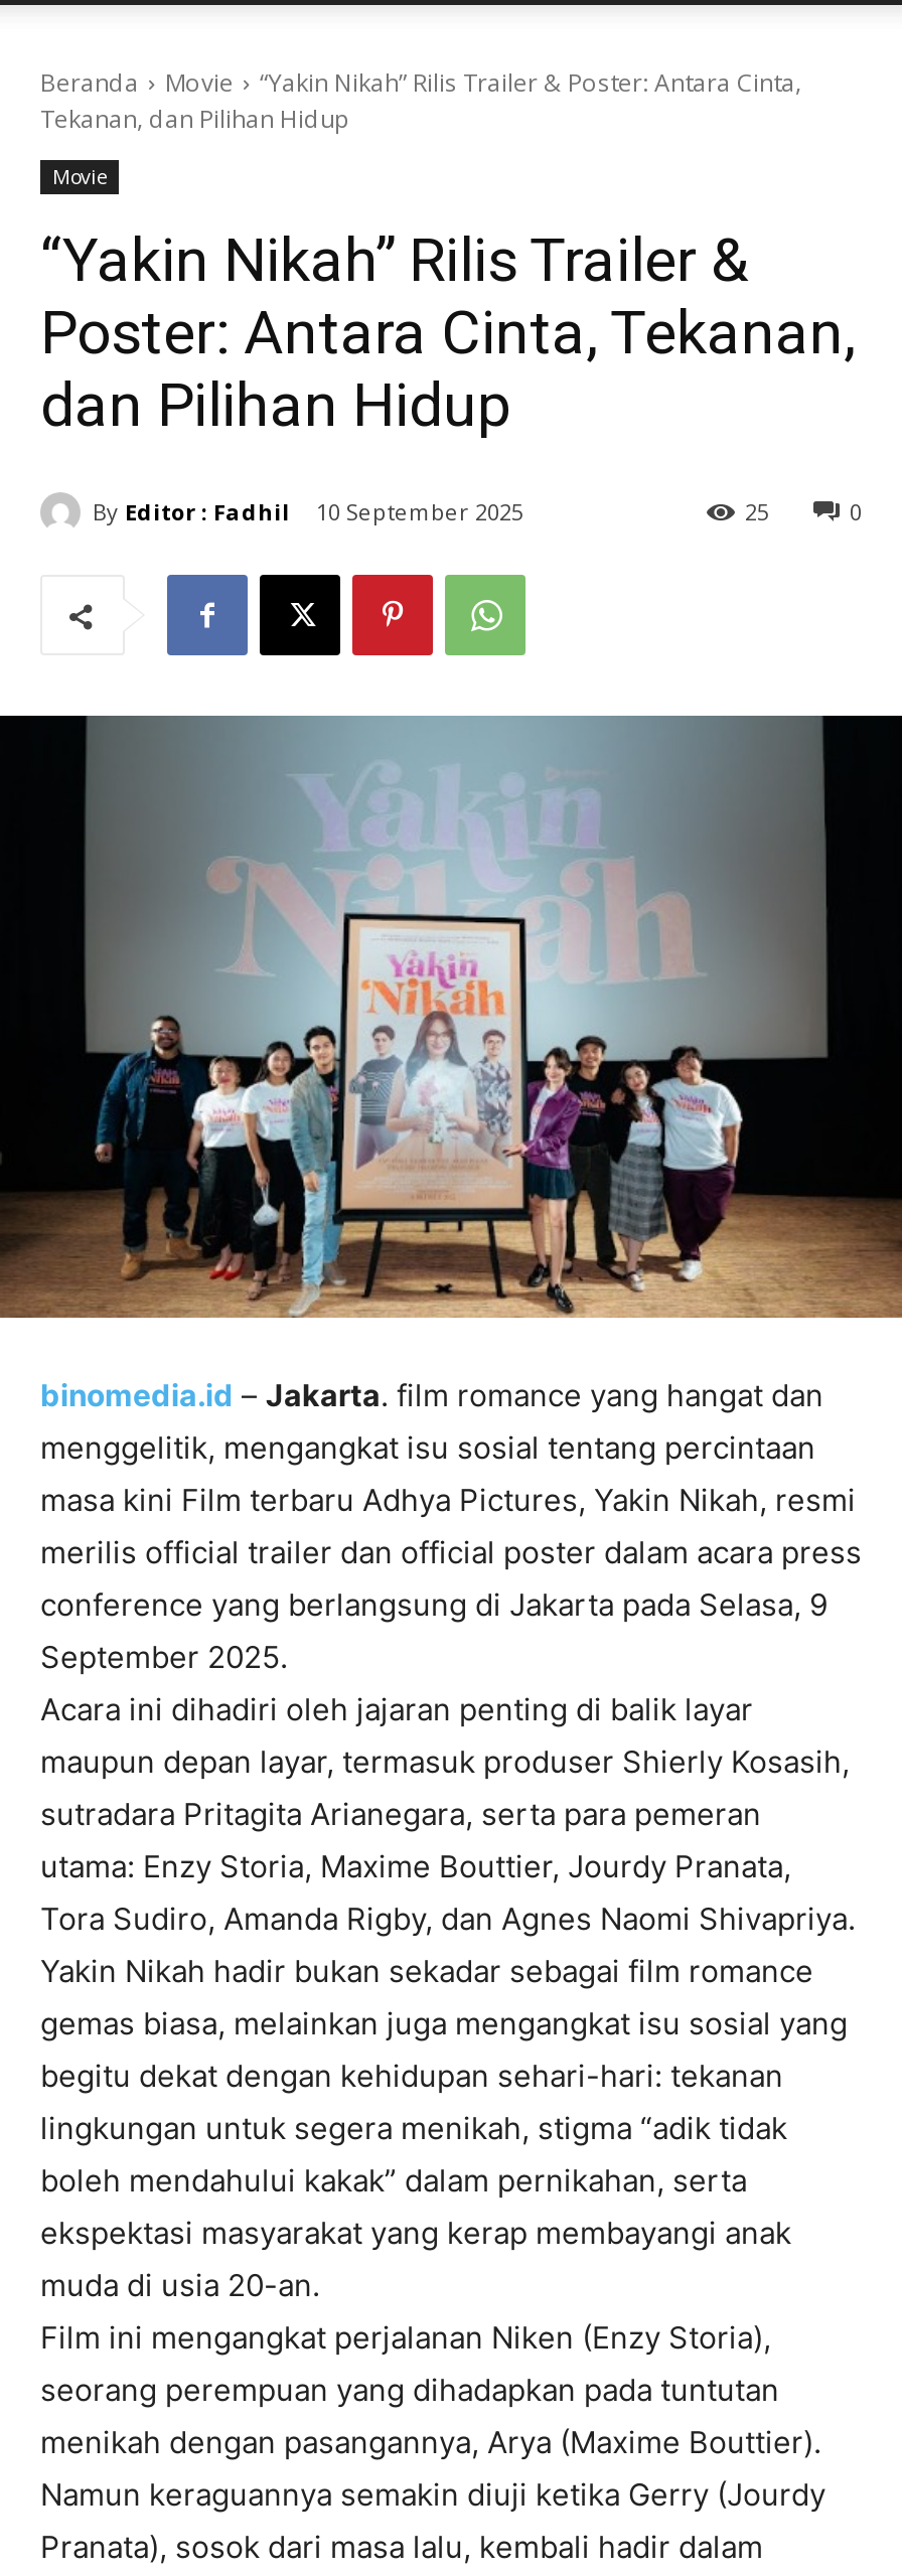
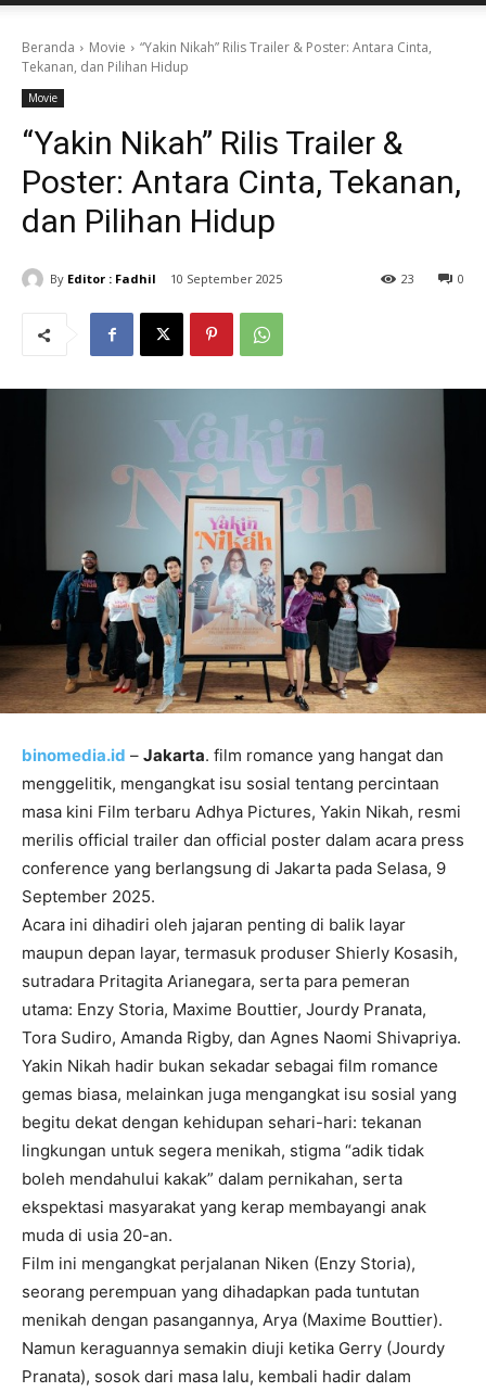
[745,496,769,527] 25 -> [401,270,414,287] 23

